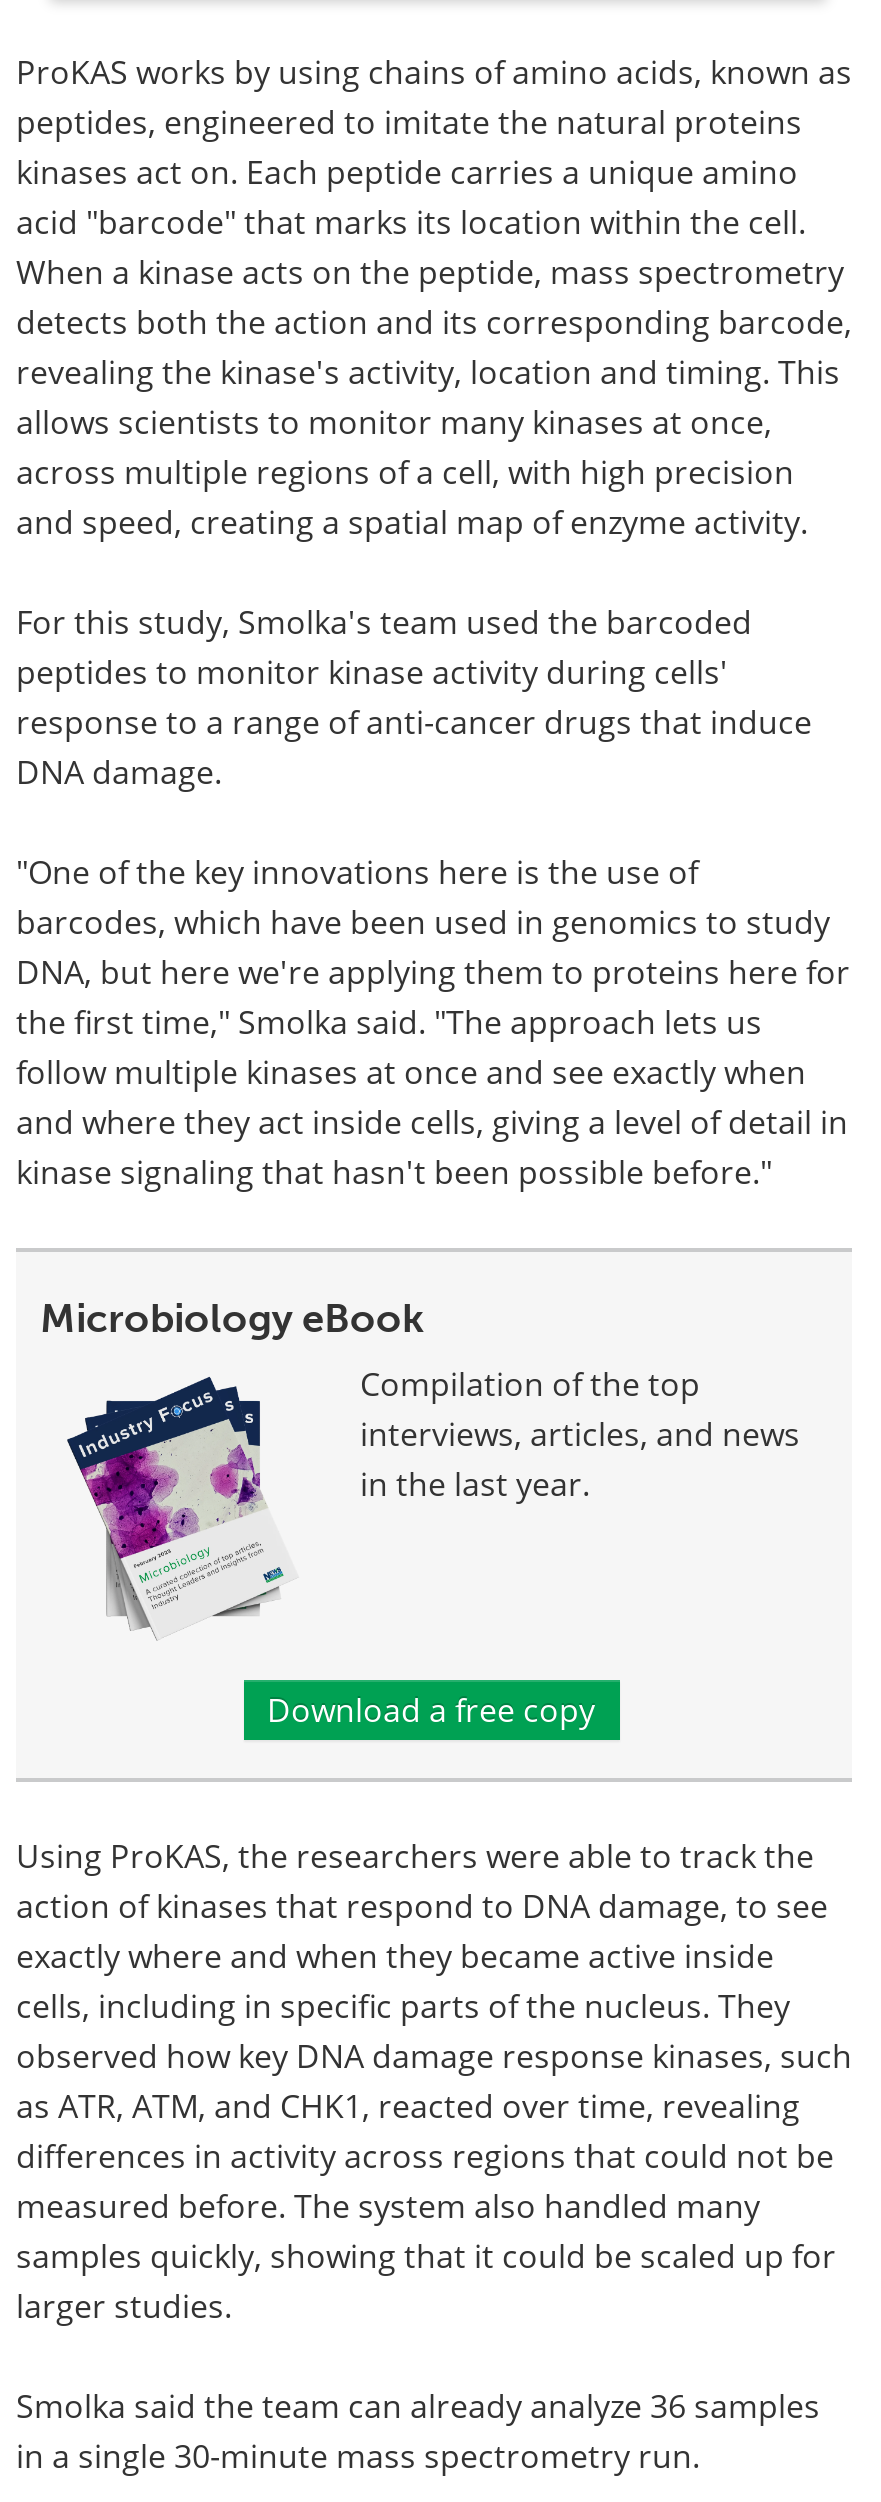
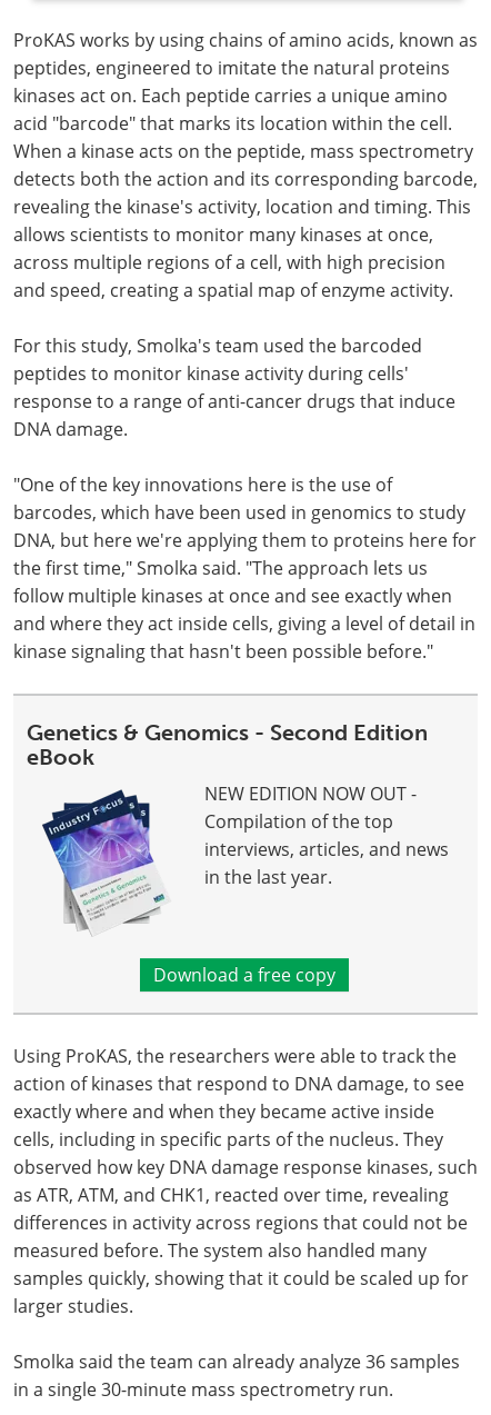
[40,1294,424,1342] Microbiology eBook -> [27,719,428,806] Genetics & Genomics - Second Edition | eBook | NEW EDITION NOW OUT -
moved [360,1362,800,1506] -> [204,809,449,889]: Compilation of the top | interviews, articles, and news | in the last year.
[66,1376,286,1584] [image] -> [41,807,166,903] [image]

